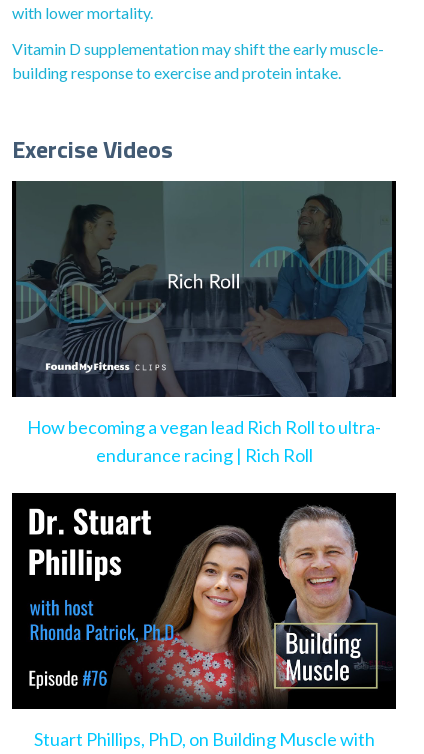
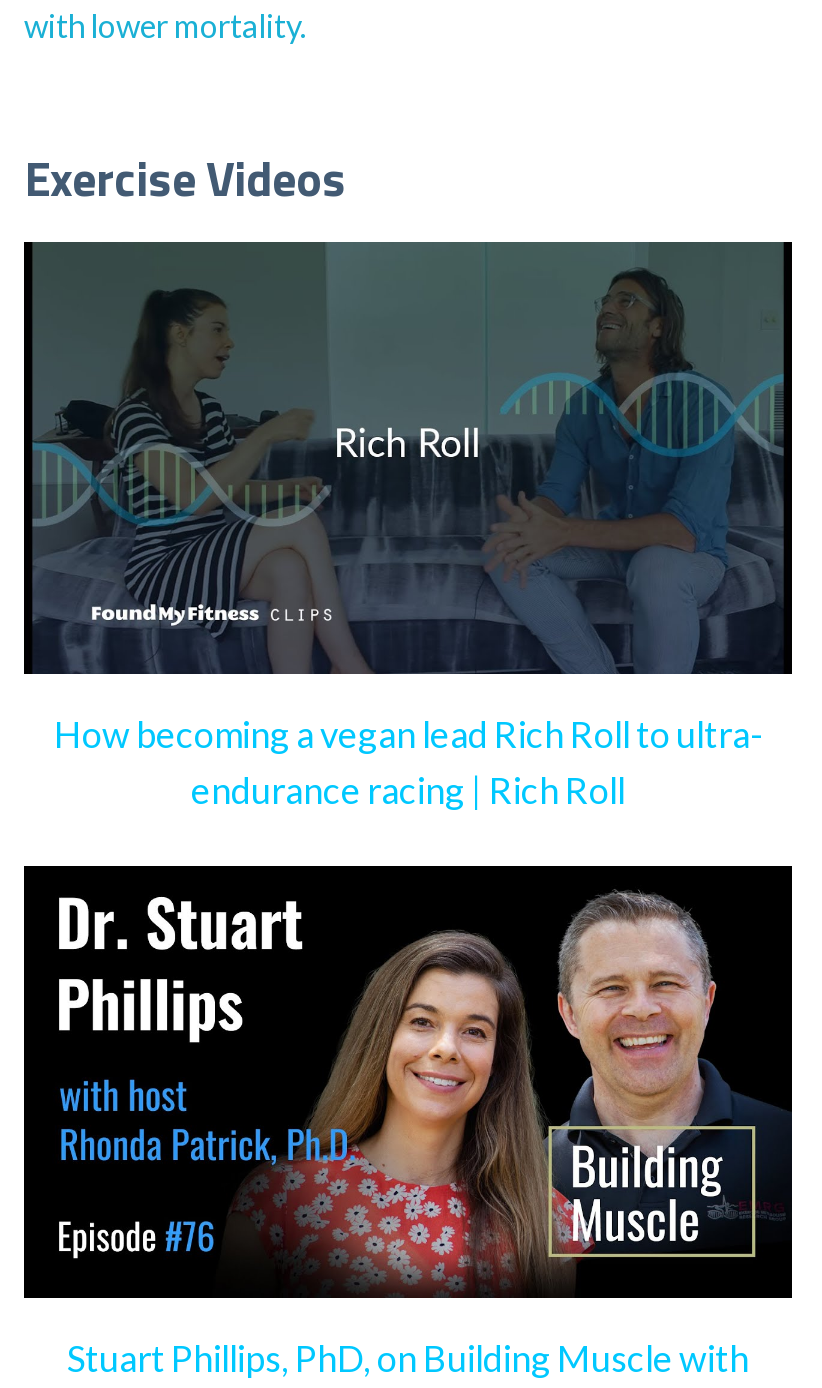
[12,39,384,82] Vitamin D supplementation may shift the early muscle- | building response to exercise and protein intake. -> none

